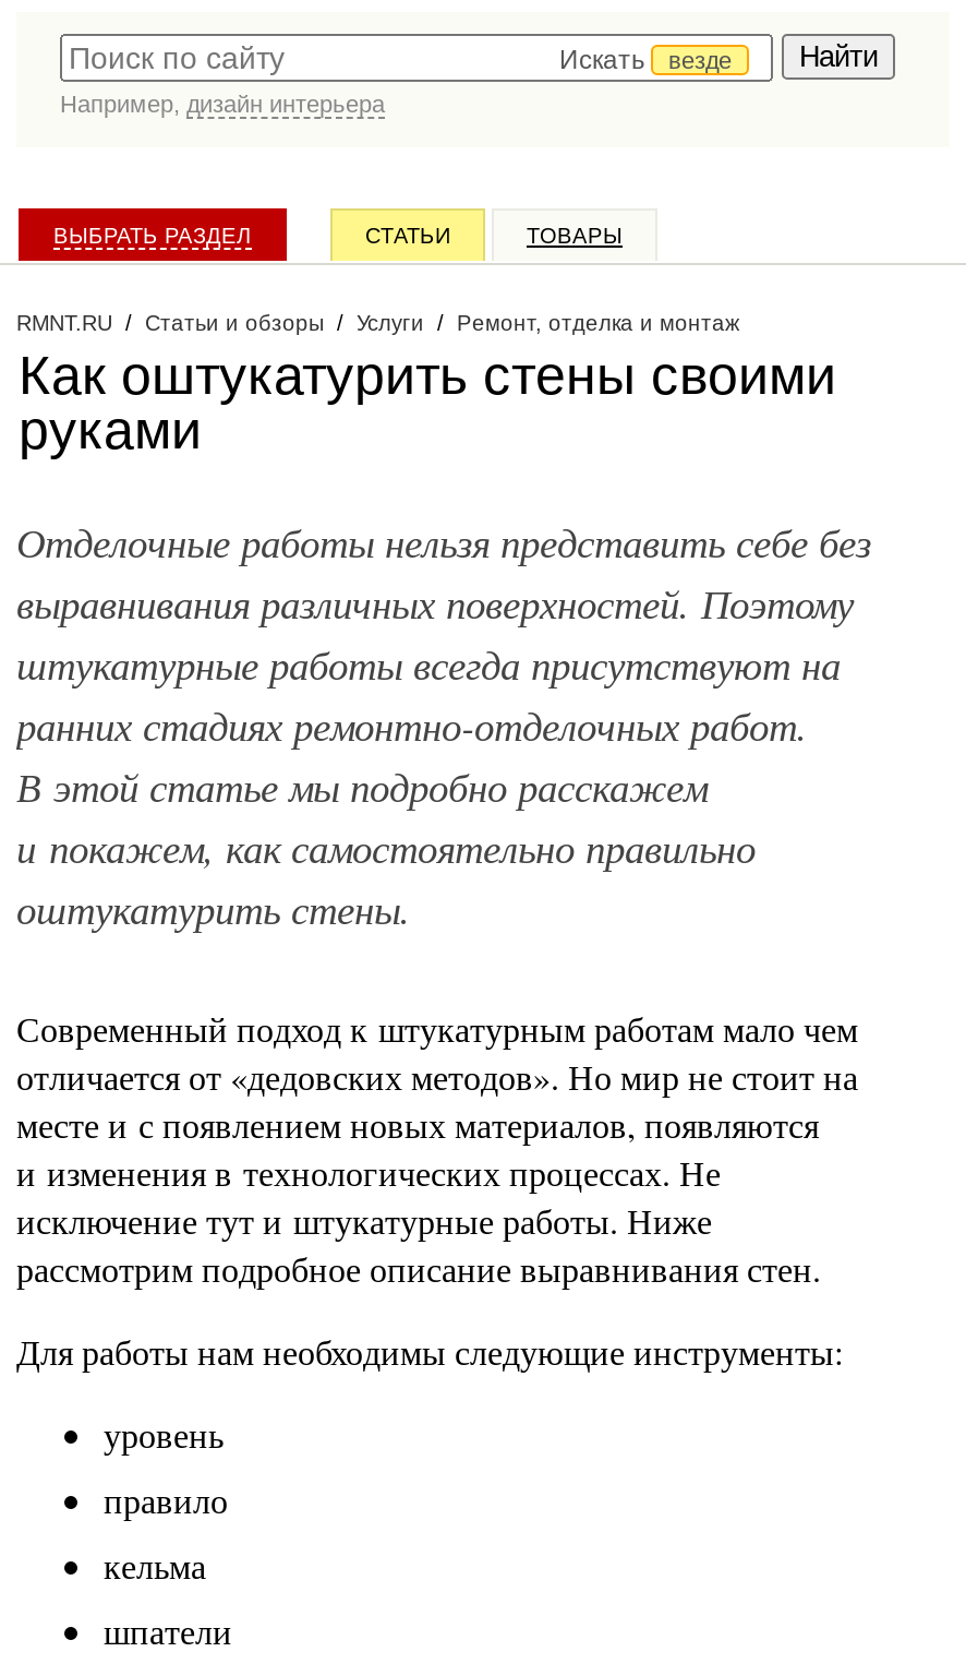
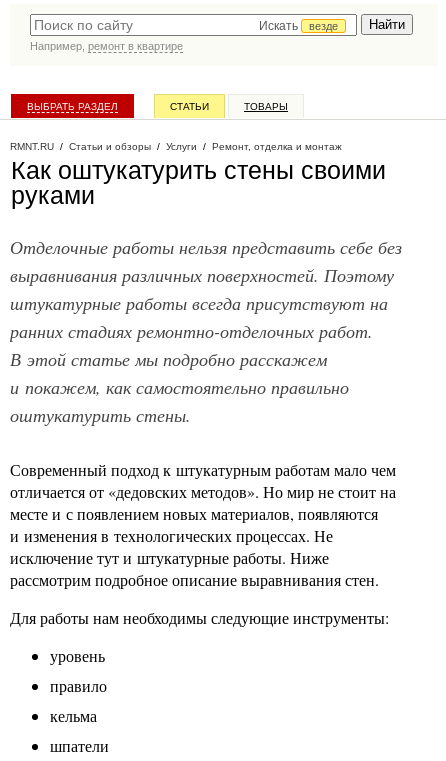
[60,91,385,117] Например, дизайн интерьера -> [30,40,183,52] Например, ремонт в квартире

